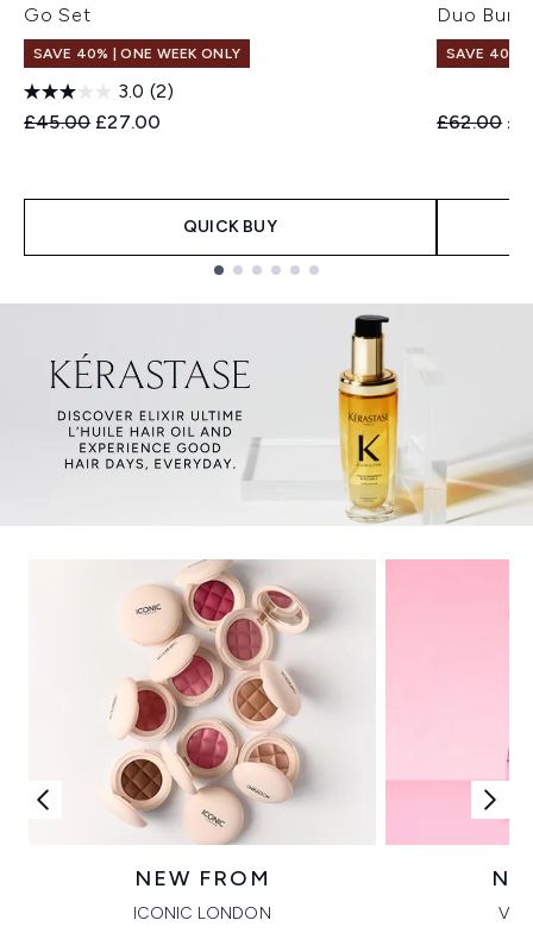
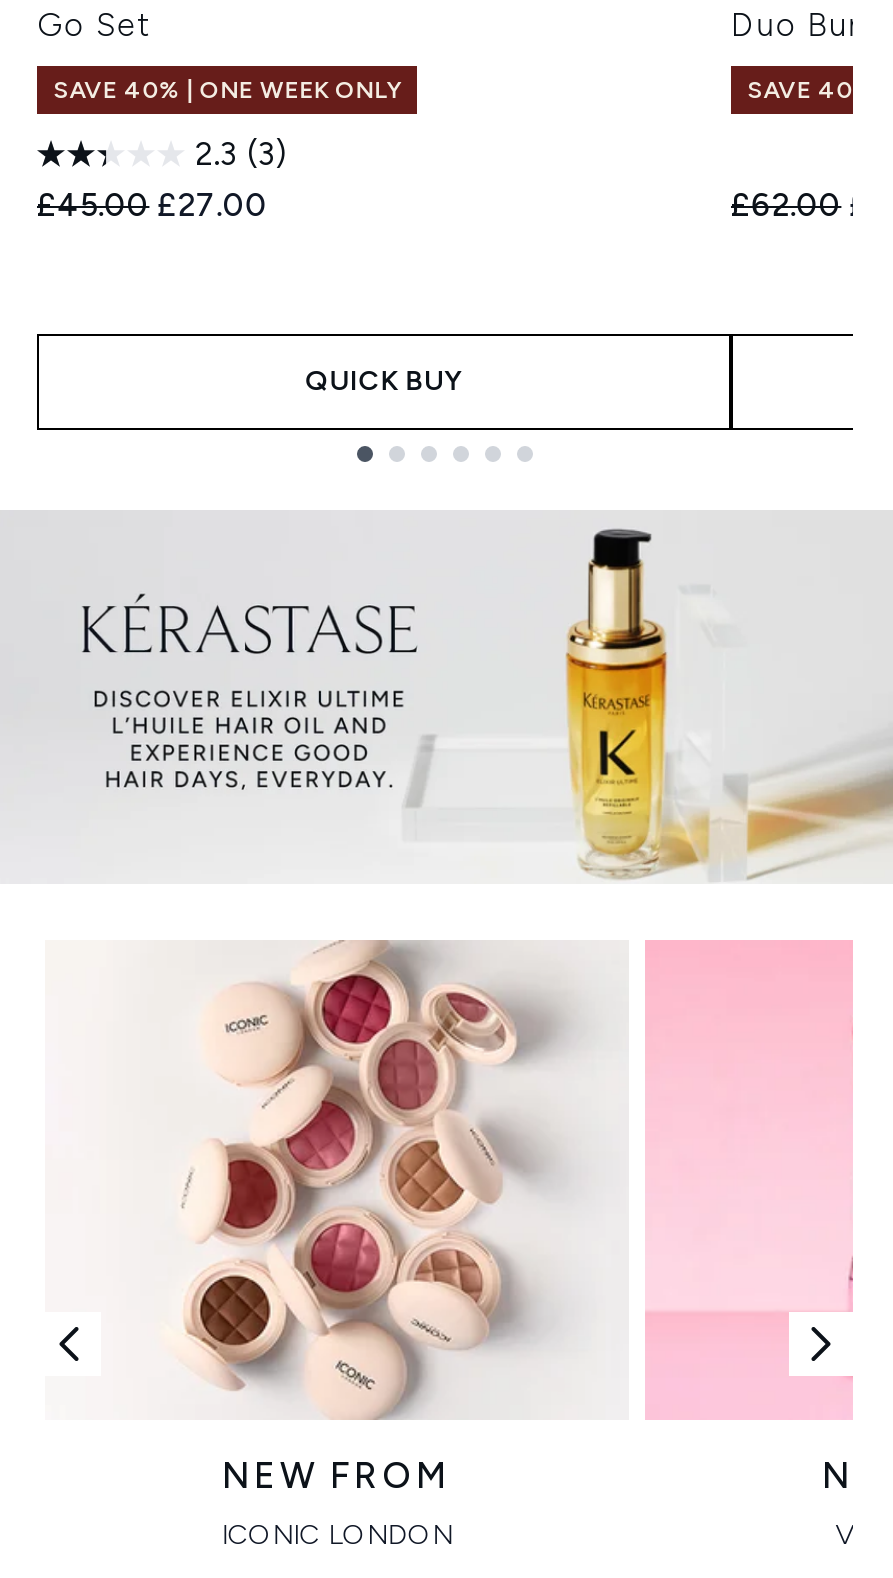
[118,80,174,102] 3.0 (2) -> [195,134,287,172] 2.3 (3)

